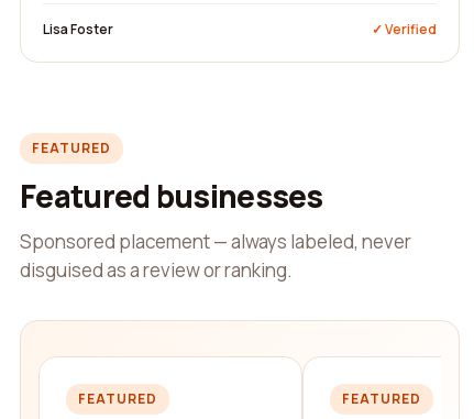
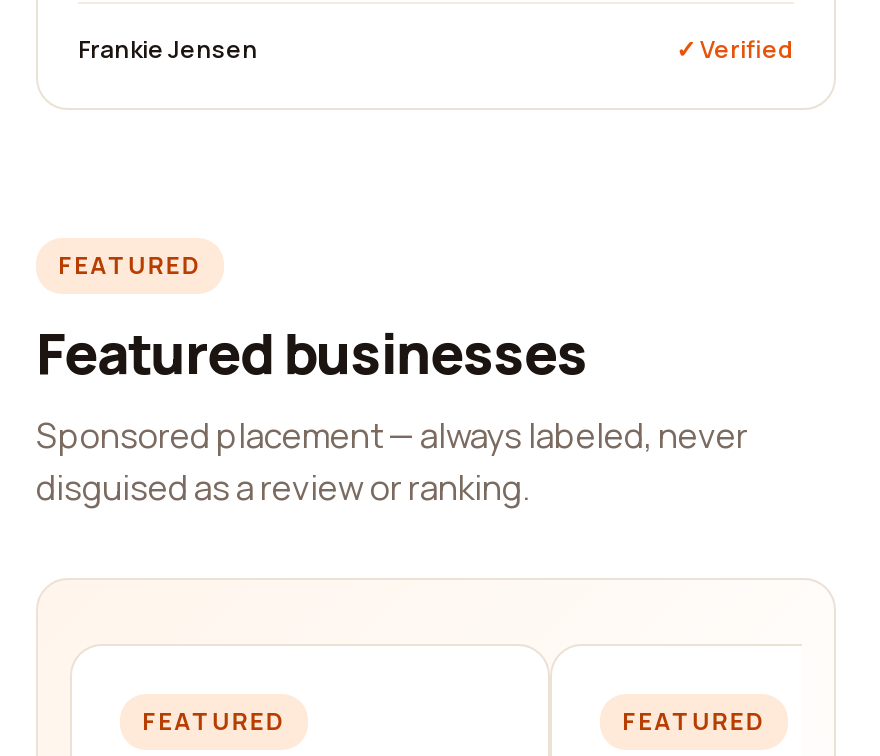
[43,20,113,38] Lisa Foster -> [78,32,258,66] Frankie Jensen

